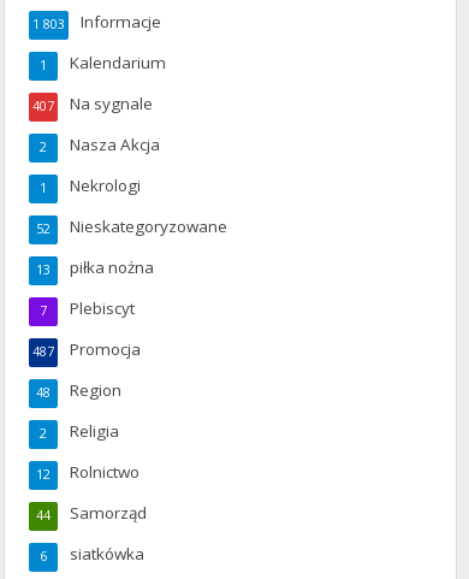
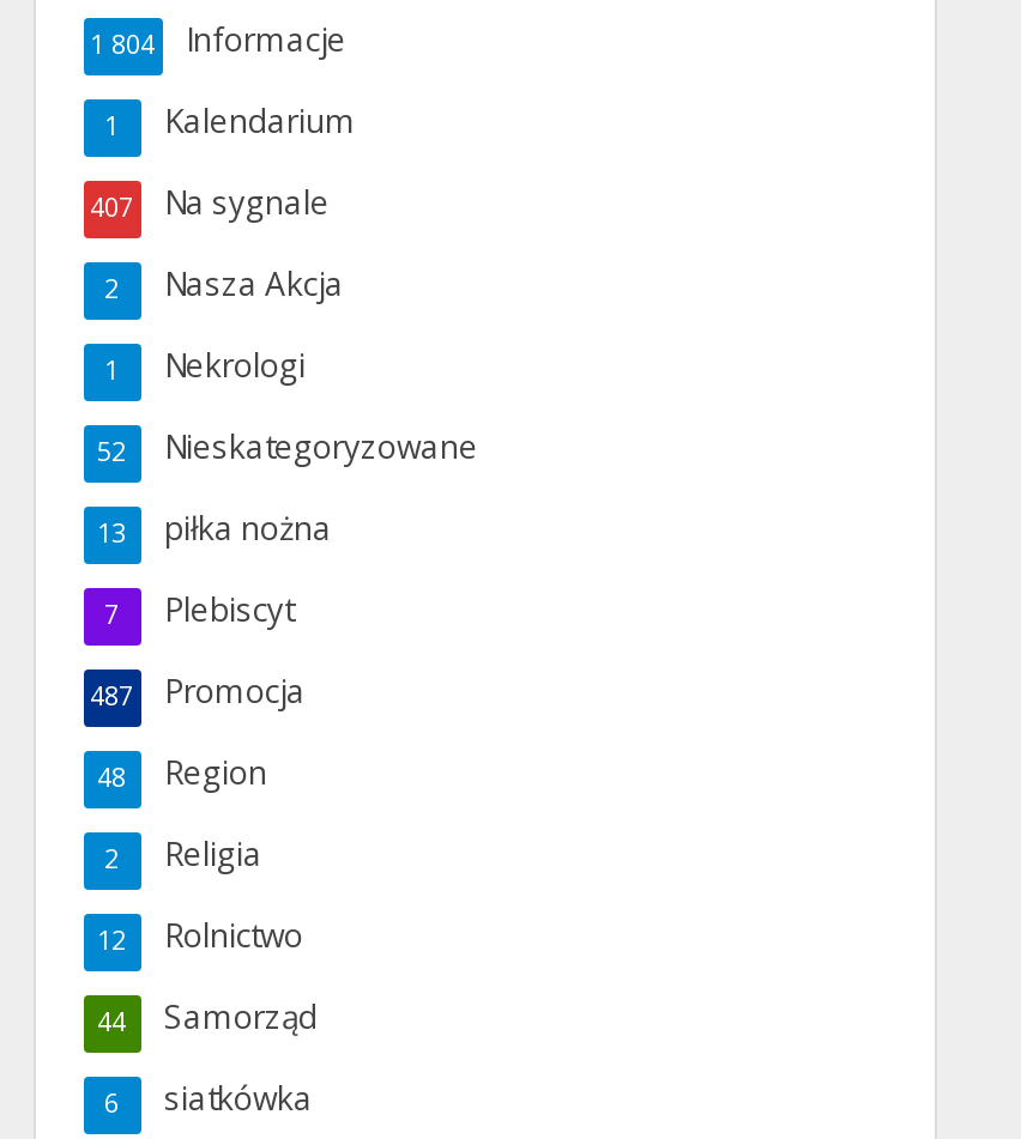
[32,11,161,33] 1 803 Informacje -> [90,18,346,62] 1 804 Informacje

